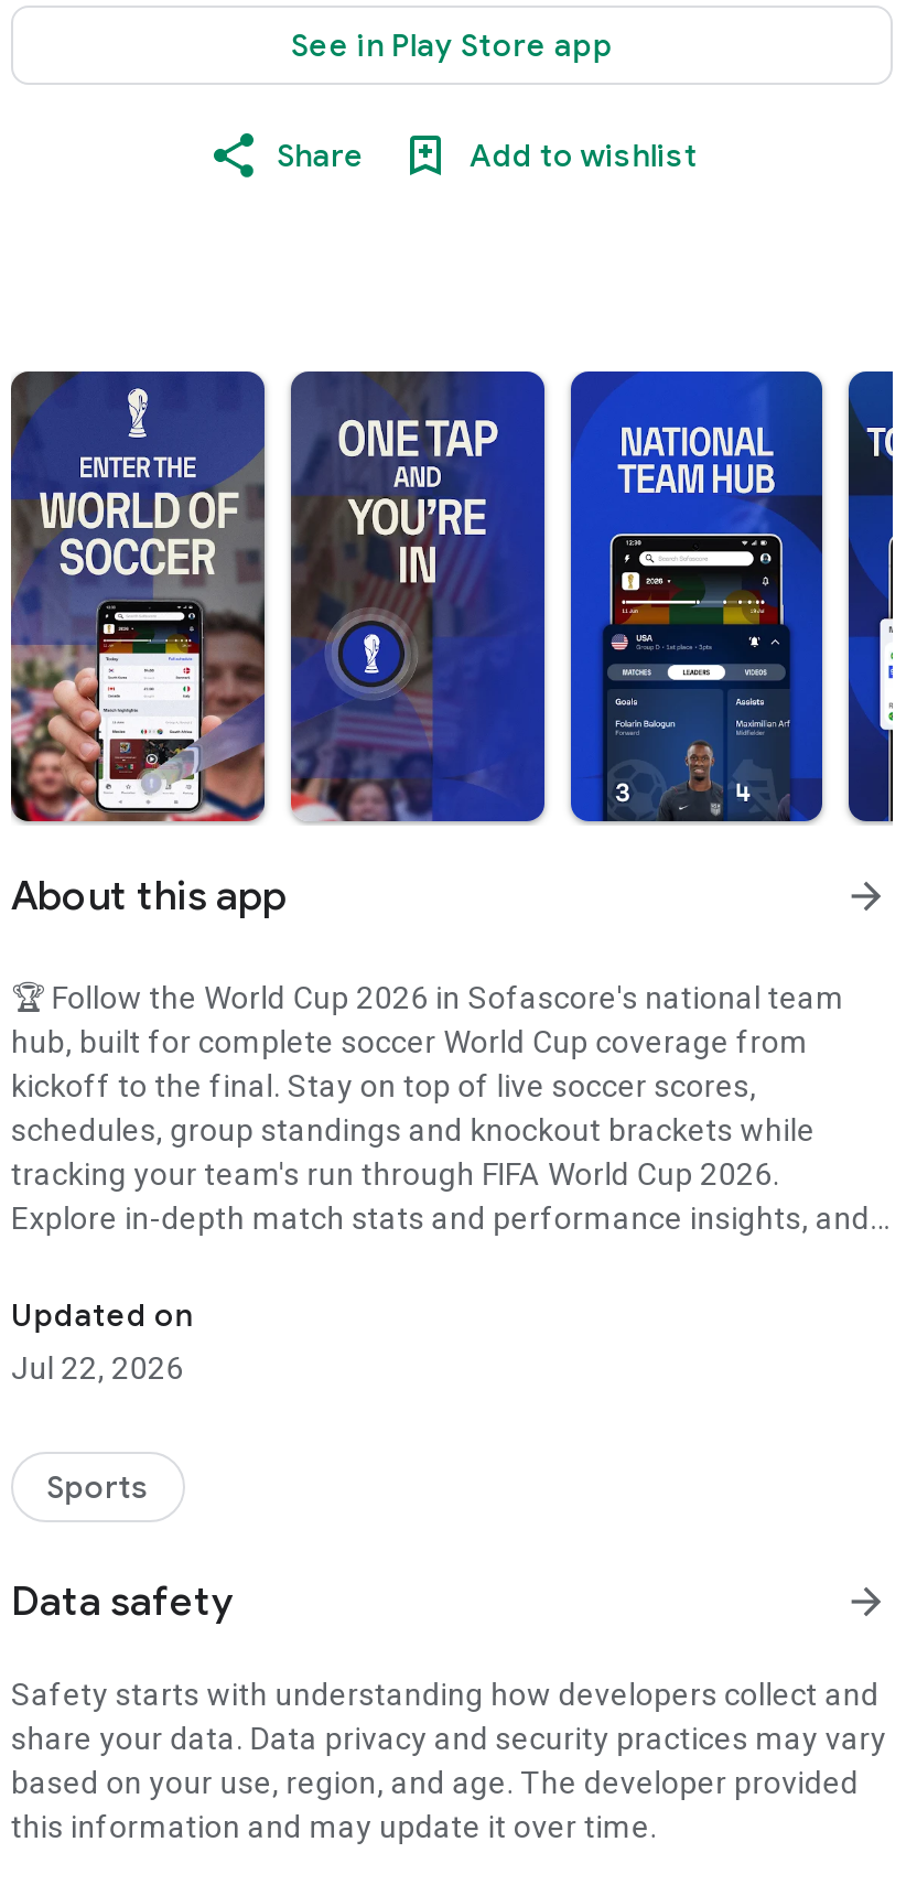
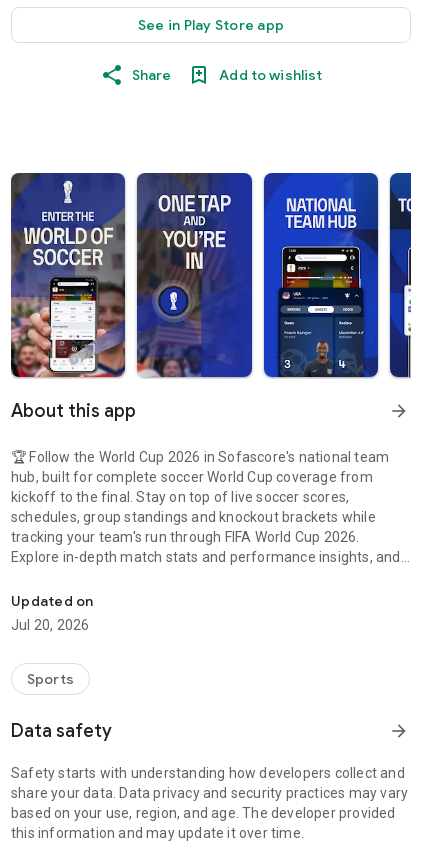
[11,1350,184,1386] Jul 22, 2026 -> [11,617,89,633] Jul 20, 2026

